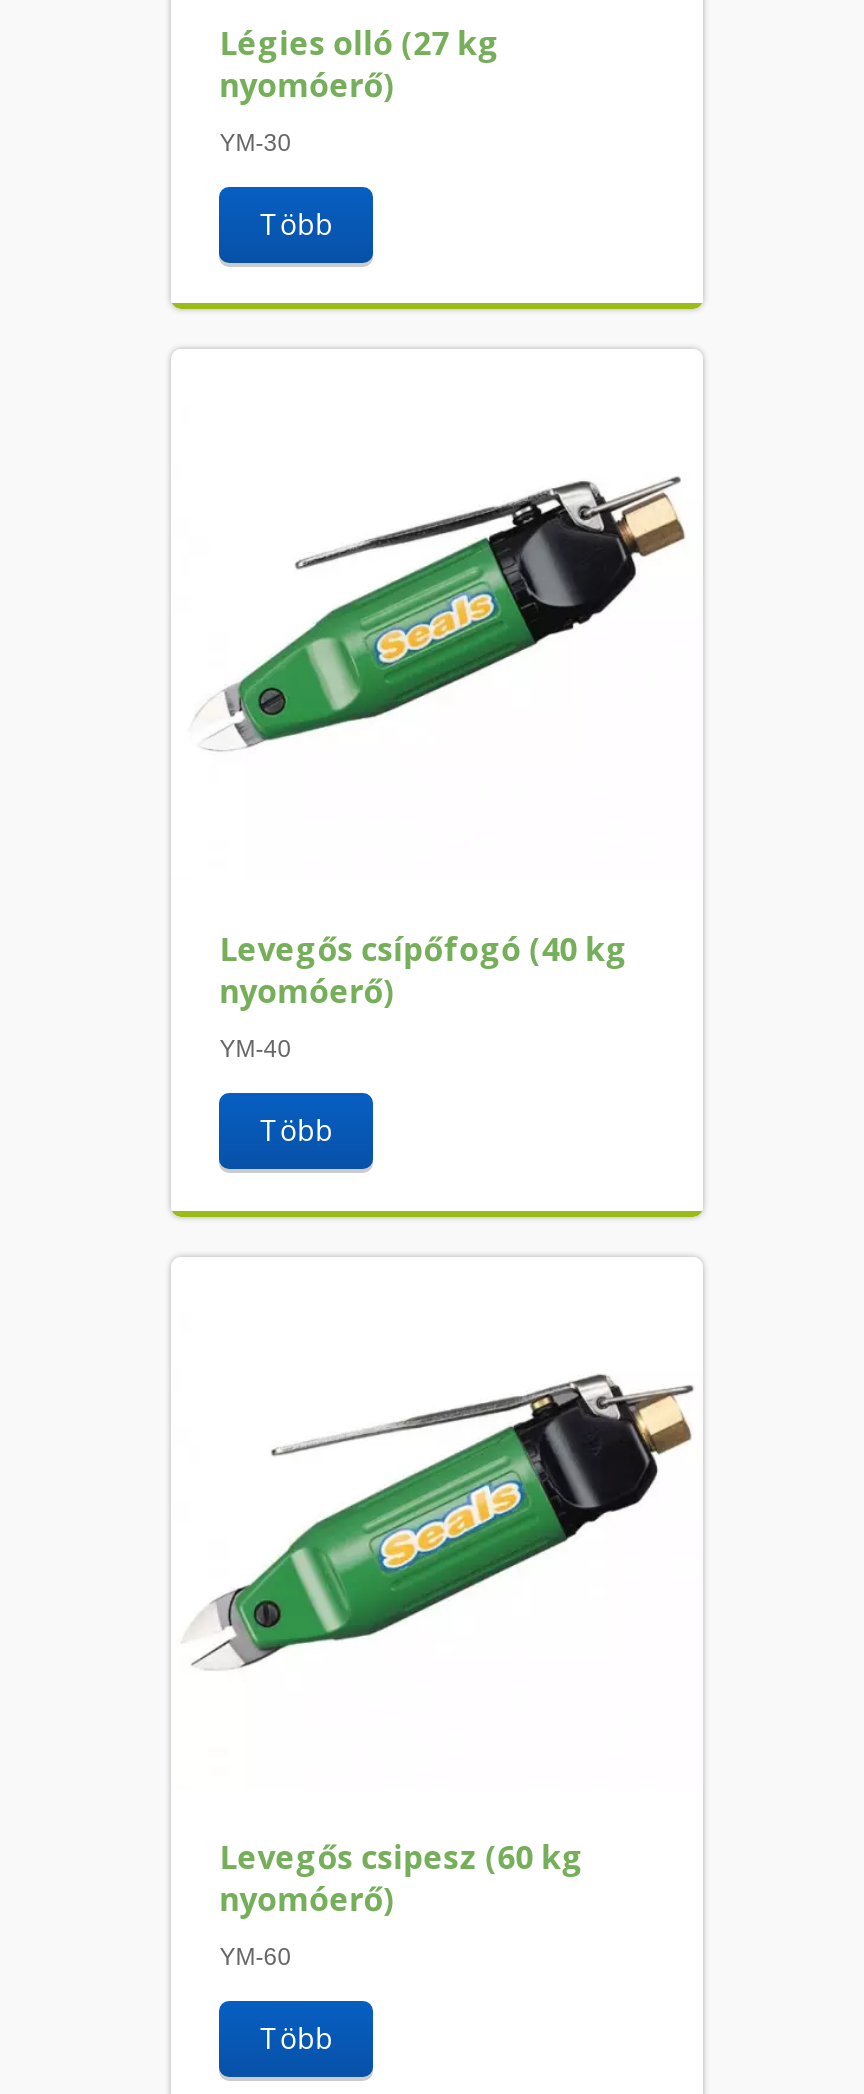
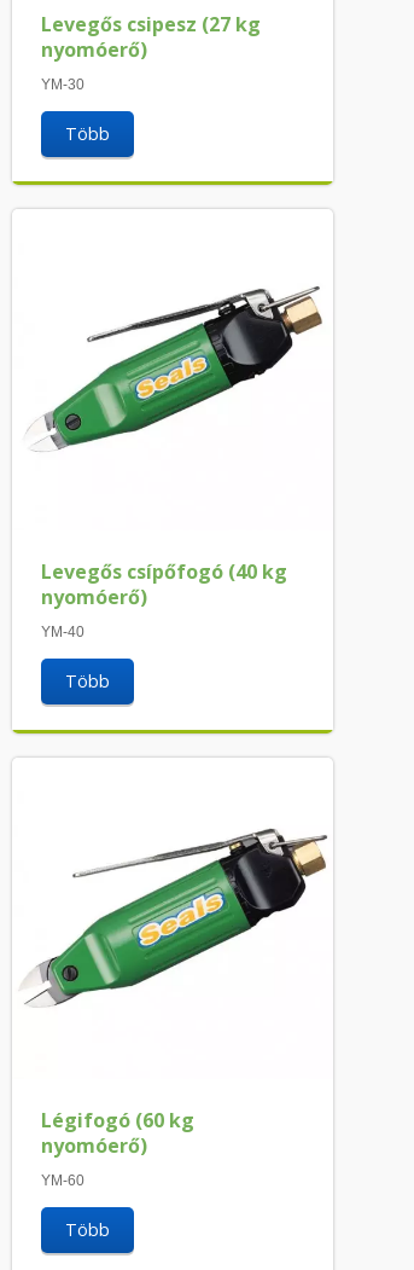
[219,20,499,64] Légies olló (27 kg -> [41,10,261,37] Levegős csipesz (27 kg
[219,1835,583,1879] Levegős csipesz (60 kg -> [41,1107,195,1133] Légifogó (60 kg

